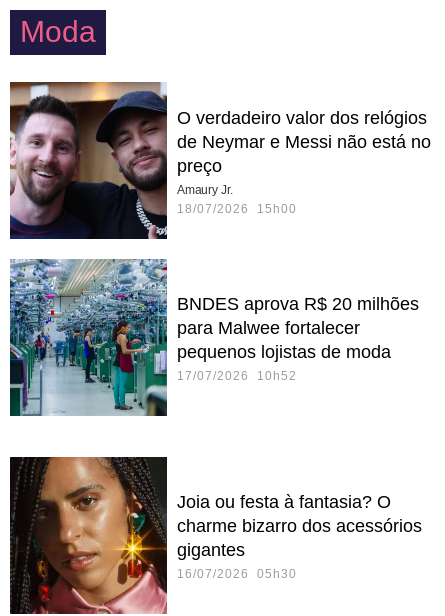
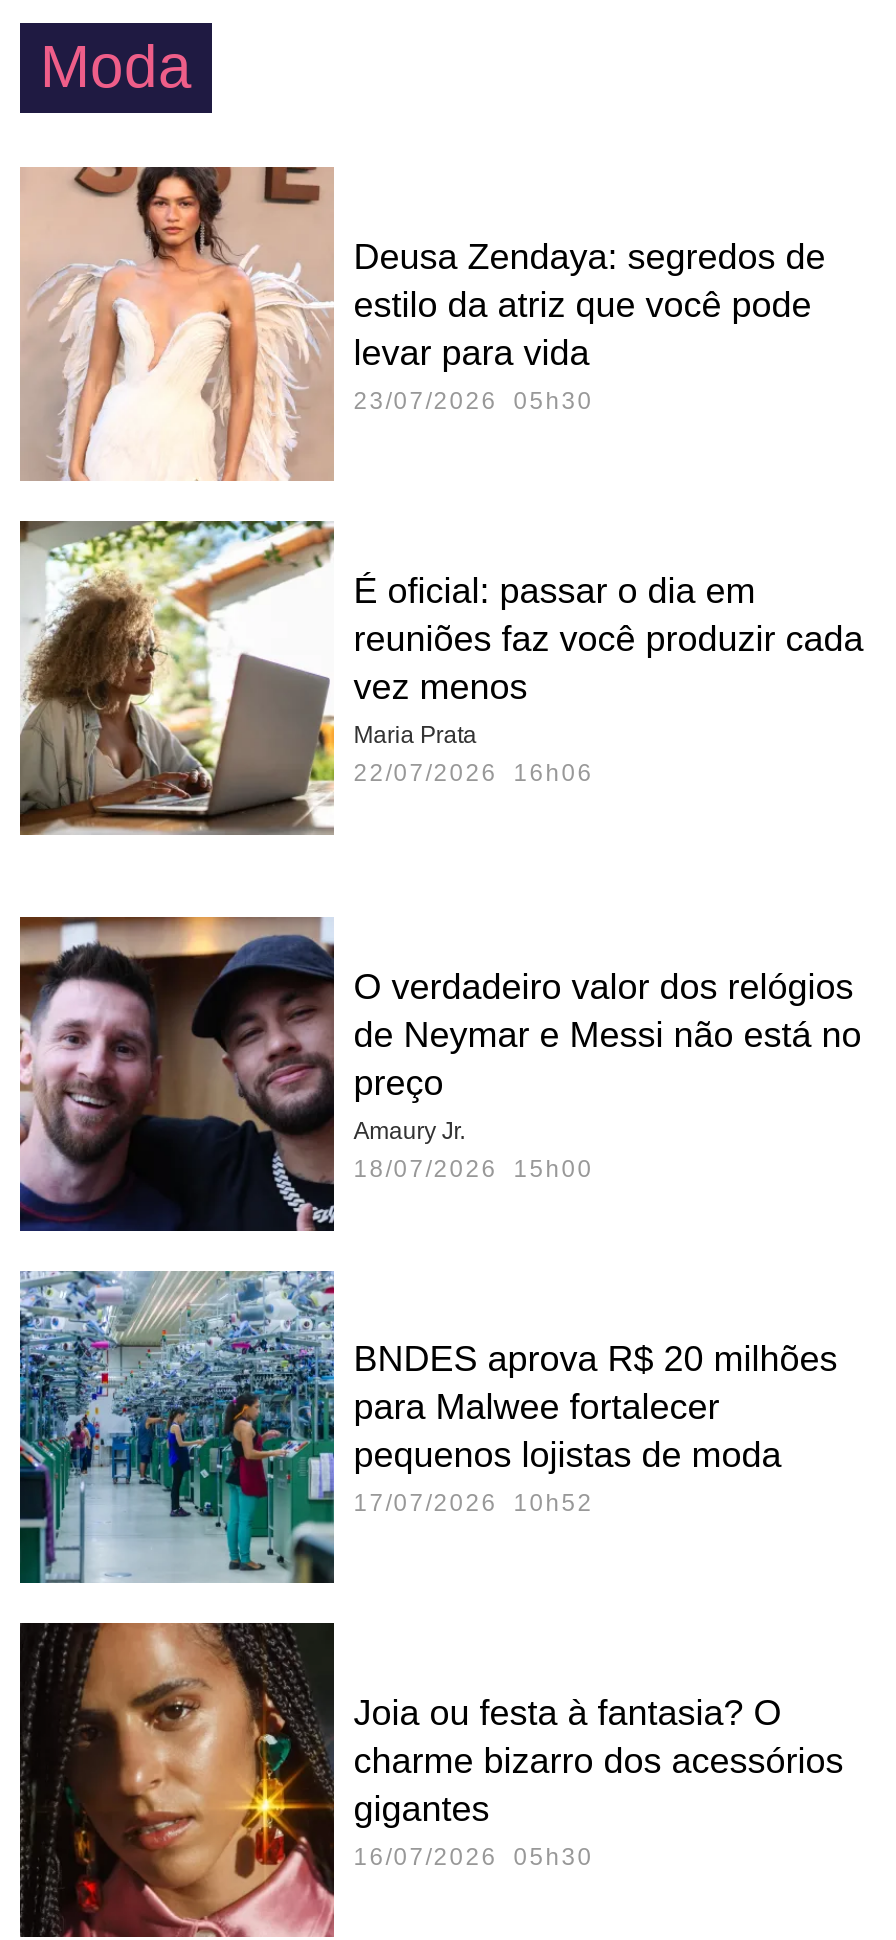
none -> [18,519,864,837] [image] | É oficial: passar o dia em | reuniões faz você produzir cada | vez menos | Maria Prata | 22/07/2026 16h06
none -> [20,165,826,481] [image] | Deusa Zendaya: segredos de | estilo da atriz que você pode | levar para vida | 23/07/2026 05h30
moved [8,80,431,383] -> [16,913,862,1518]: [image] | O verdadeiro valor dos relógios | de Neymar e Messi não está no | ... | pequenos lojistas de moda | 17/07/2026 10h52

